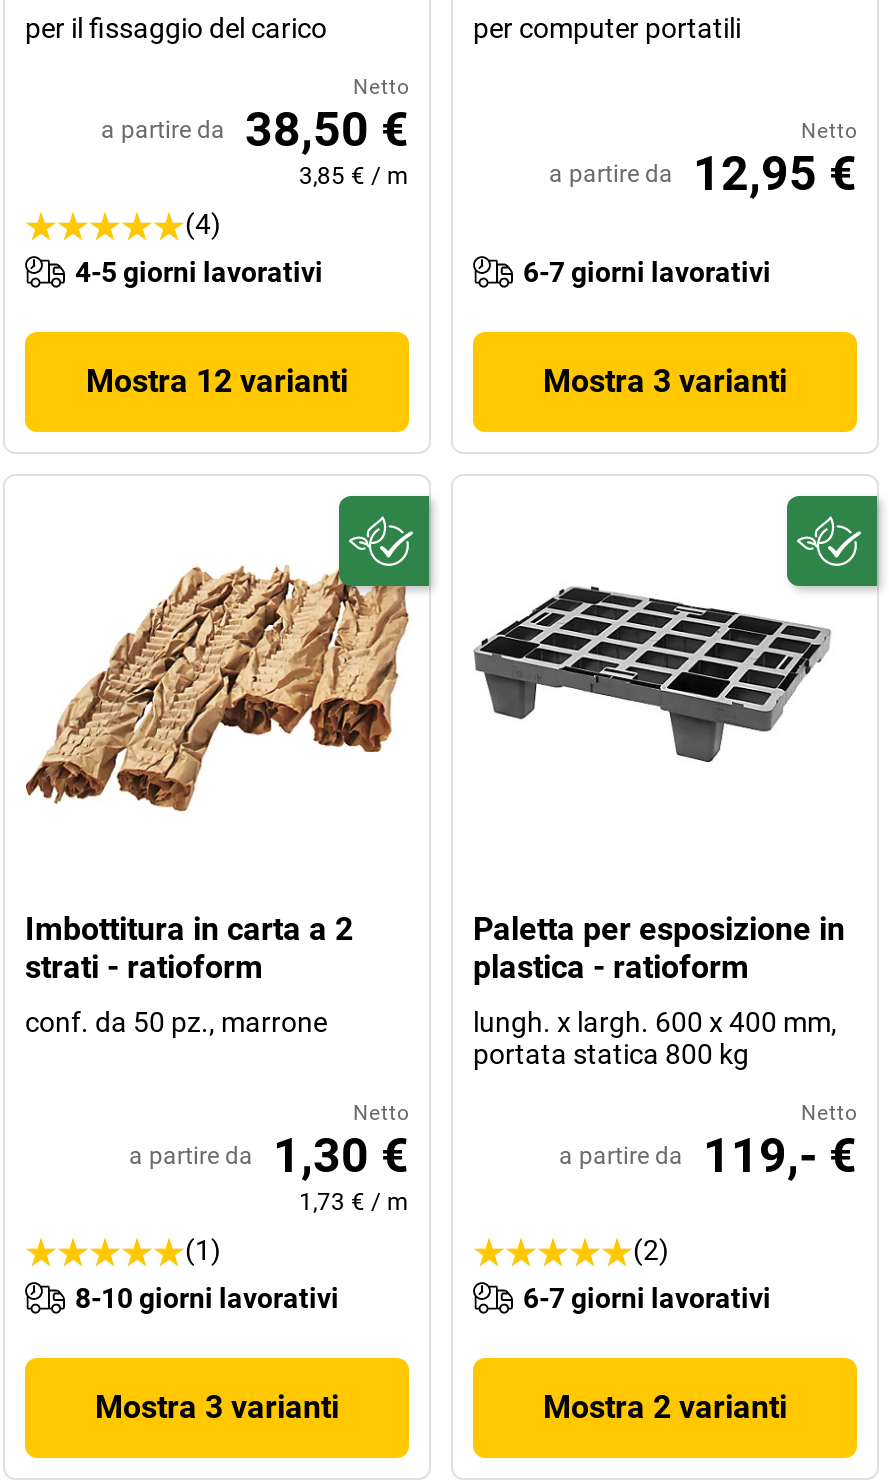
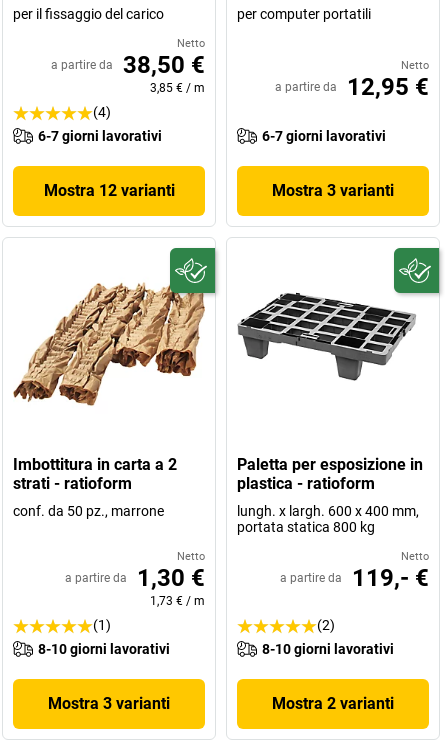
[75,256,323,288] 4-5 giorni lavorativi -> [38,128,162,144] 6-7 giorni lavorativi
[523,1282,771,1314] 6-7 giorni lavorativi -> [262,641,394,657] 8-10 giorni lavorativi

